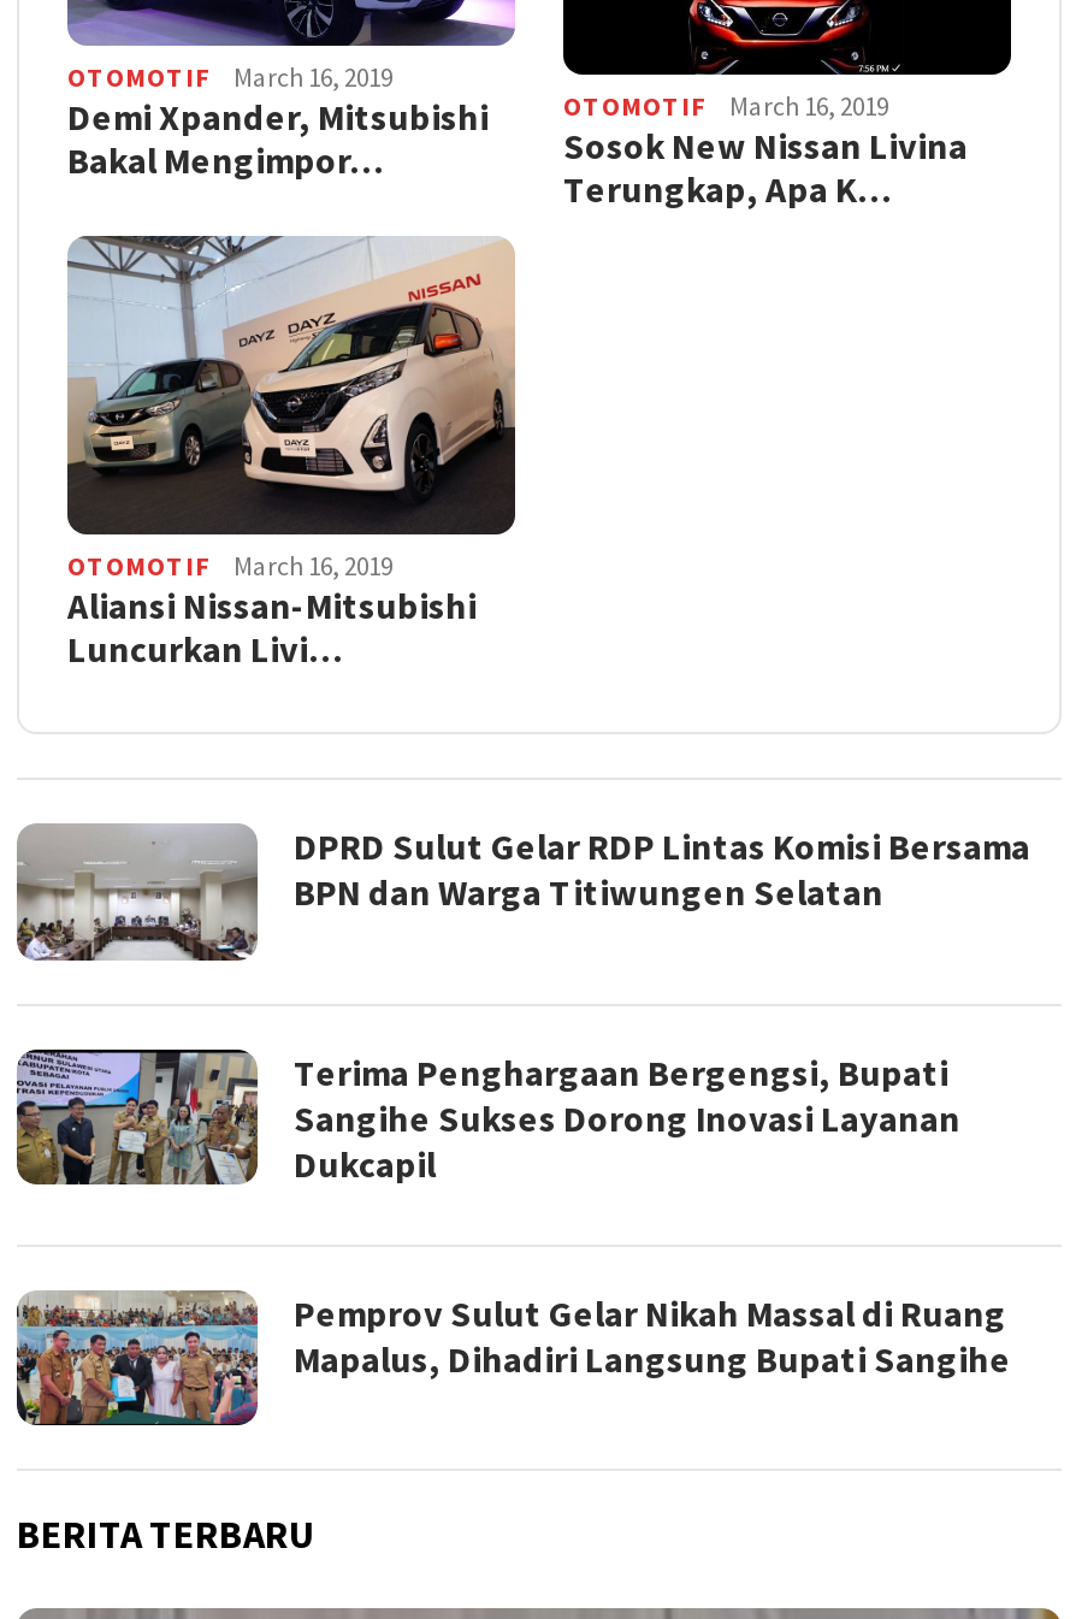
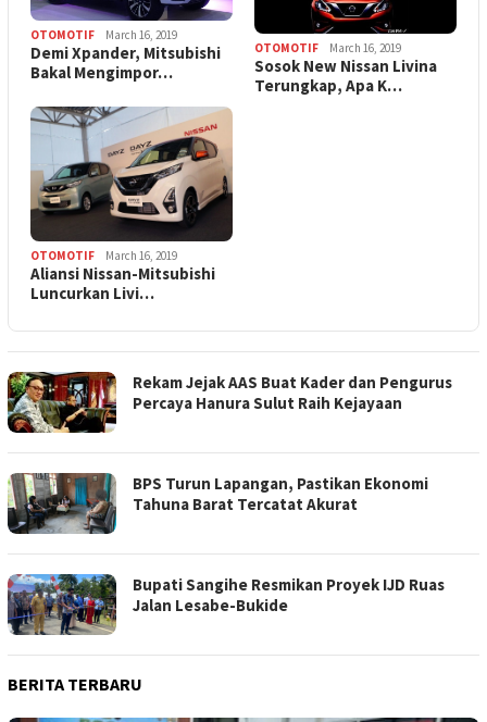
[17,823,1030,963] [image] | DPRD Sulut Gelar RDP Lintas Komisi Bersama | BPN dan Warga Titiwungen Selatan -> [7,372,452,434] [image] | Rekam Jejak AAS Buat Kader dan Pengurus | Percaya Hanura Sulut Raih Kejayaan
[17,1047,960,1187] [image] | Terima Penghargaan Bergengsi, Bupati | Sangihe Sukses Dorong Inovasi Layanan | Dukcapil -> [8,473,428,535] [image] | BPS Turun Lapangan, Pastikan Ekonomi | Tahuna Barat Tercatat Akurat
[14,1288,1011,1425] [image] | Pemprov Sulut Gelar Nikah Massal di Ruang | Mapalus, Dihadiri Langsung Bupati Sangihe -> [8,573,445,635] [image] | Bupati Sangihe Resmikan Proyek IJD Ruas | Jalan Lesabe-Bukide

